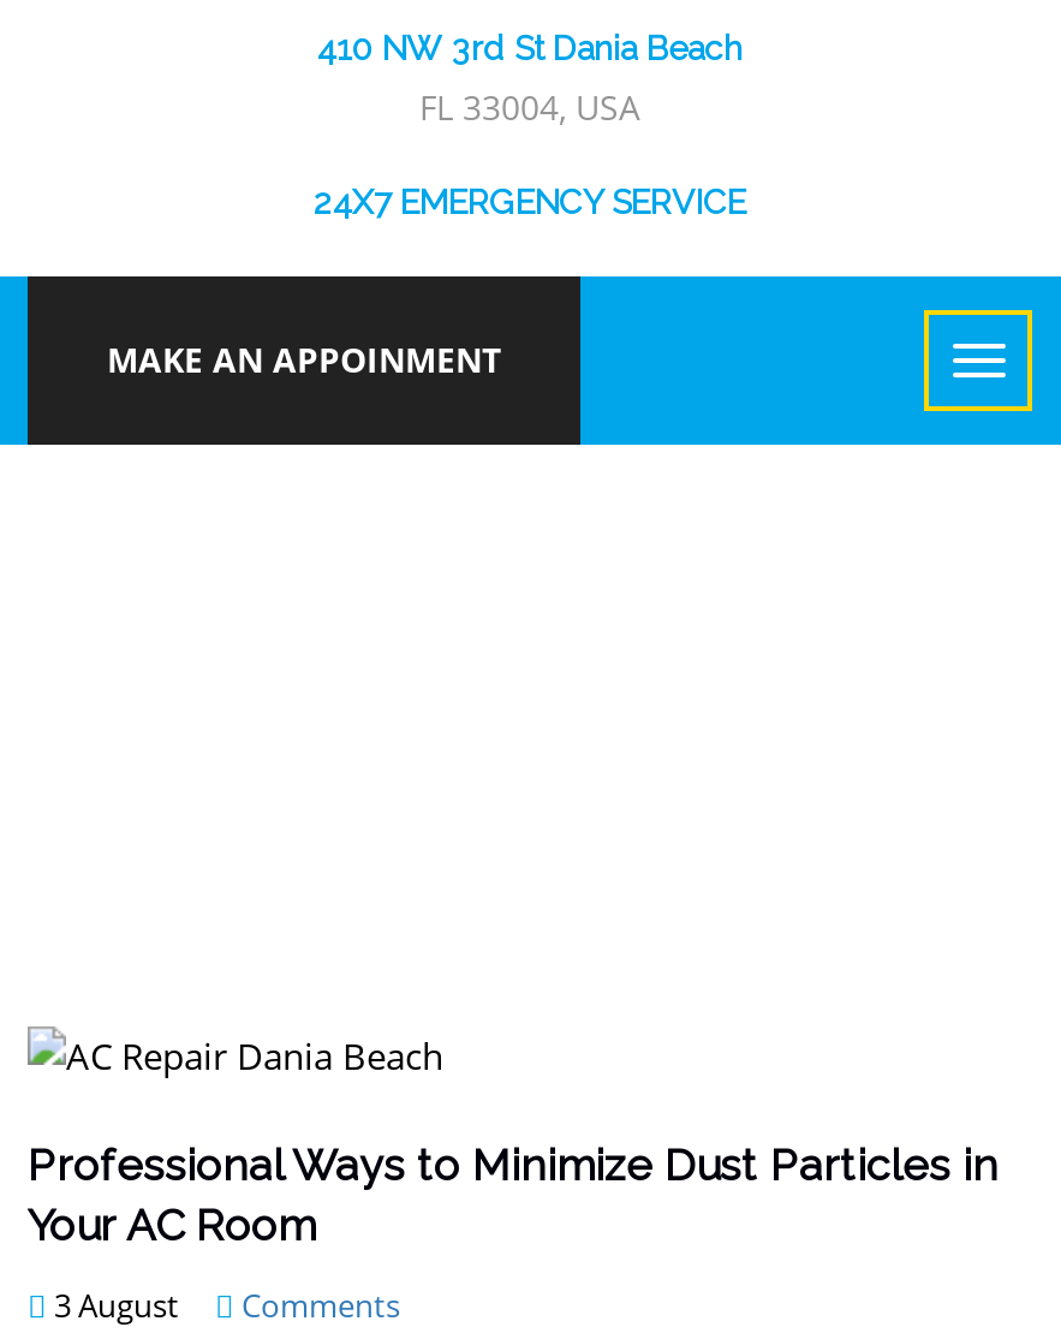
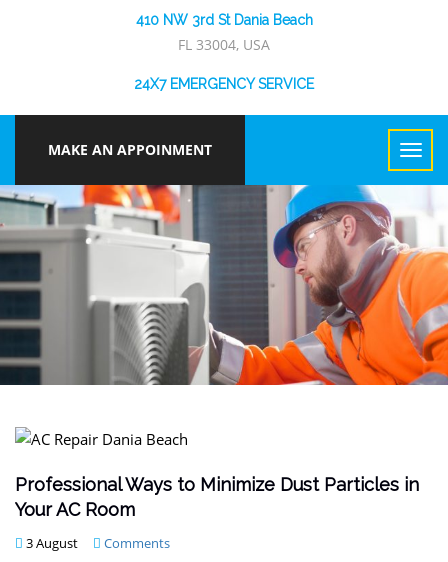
none -> [3,184,445,386] [image]

